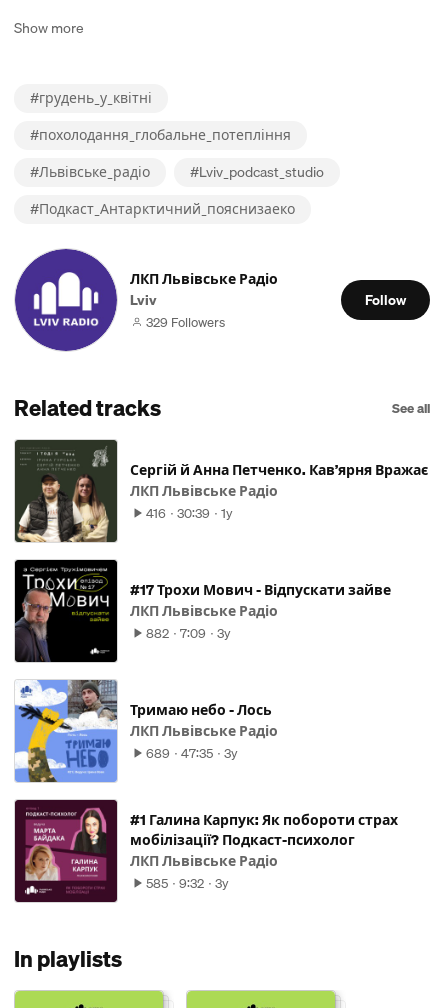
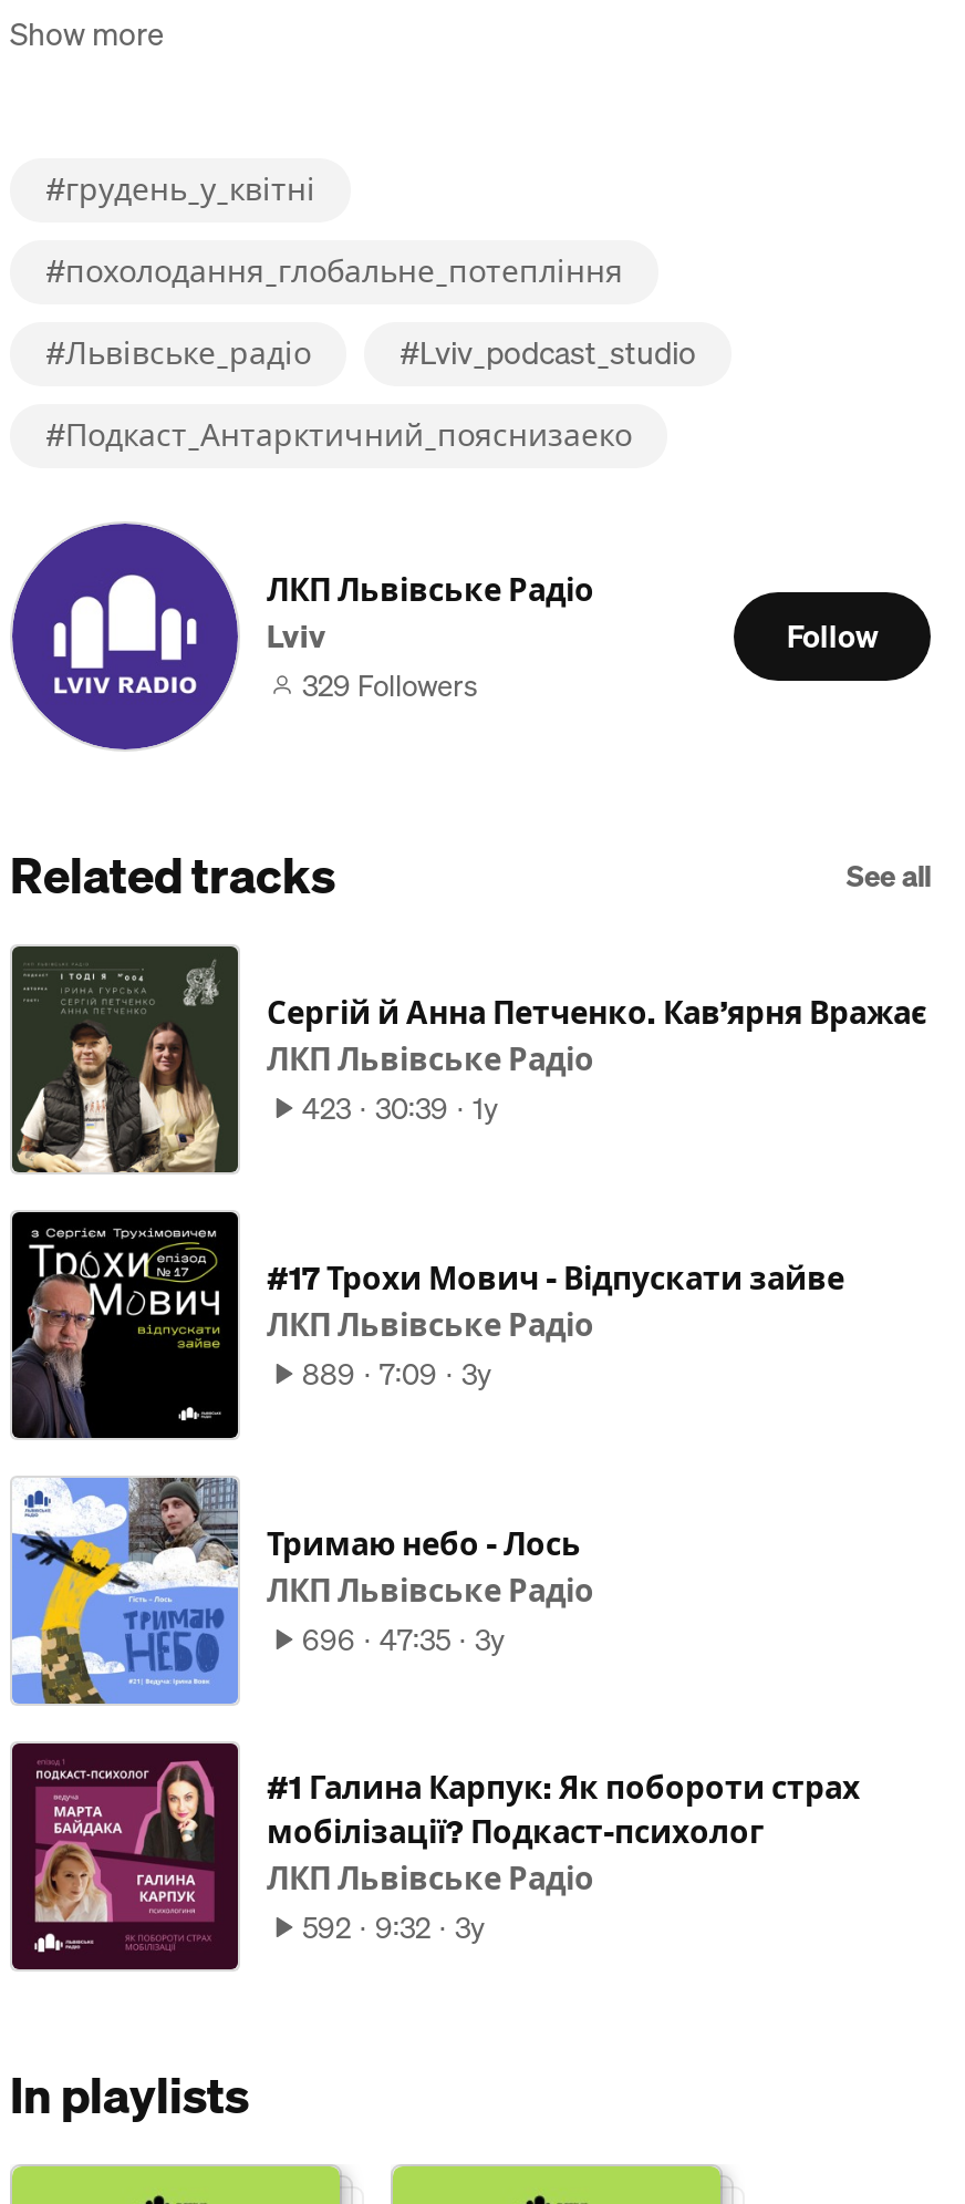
[146,503,233,523] 416 30:39 1y -> [302,1086,499,1130] 423 30:39 1y
[146,623,231,643] 882 7:09 3y -> [302,1352,492,1396] 889 7:09 3y
[146,743,238,763] 689 47:35 3y -> [302,1617,506,1662] 696 47:35 3y
[146,873,229,893] 585 9:32 3y -> [302,1905,486,1949] 592 9:32 3y

